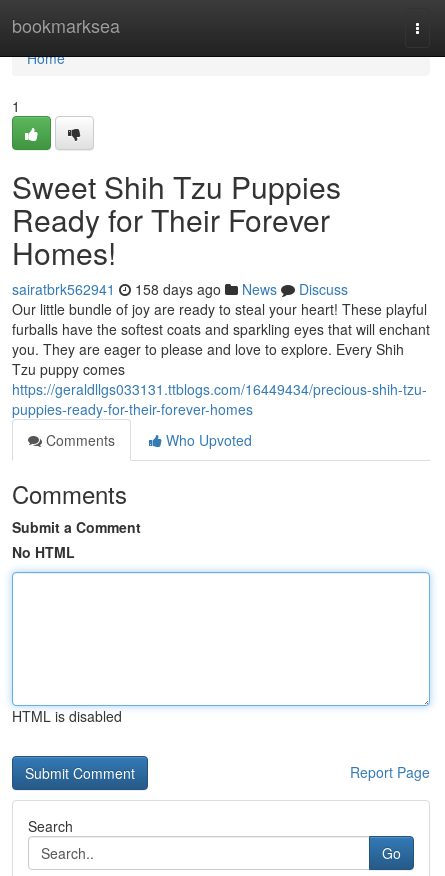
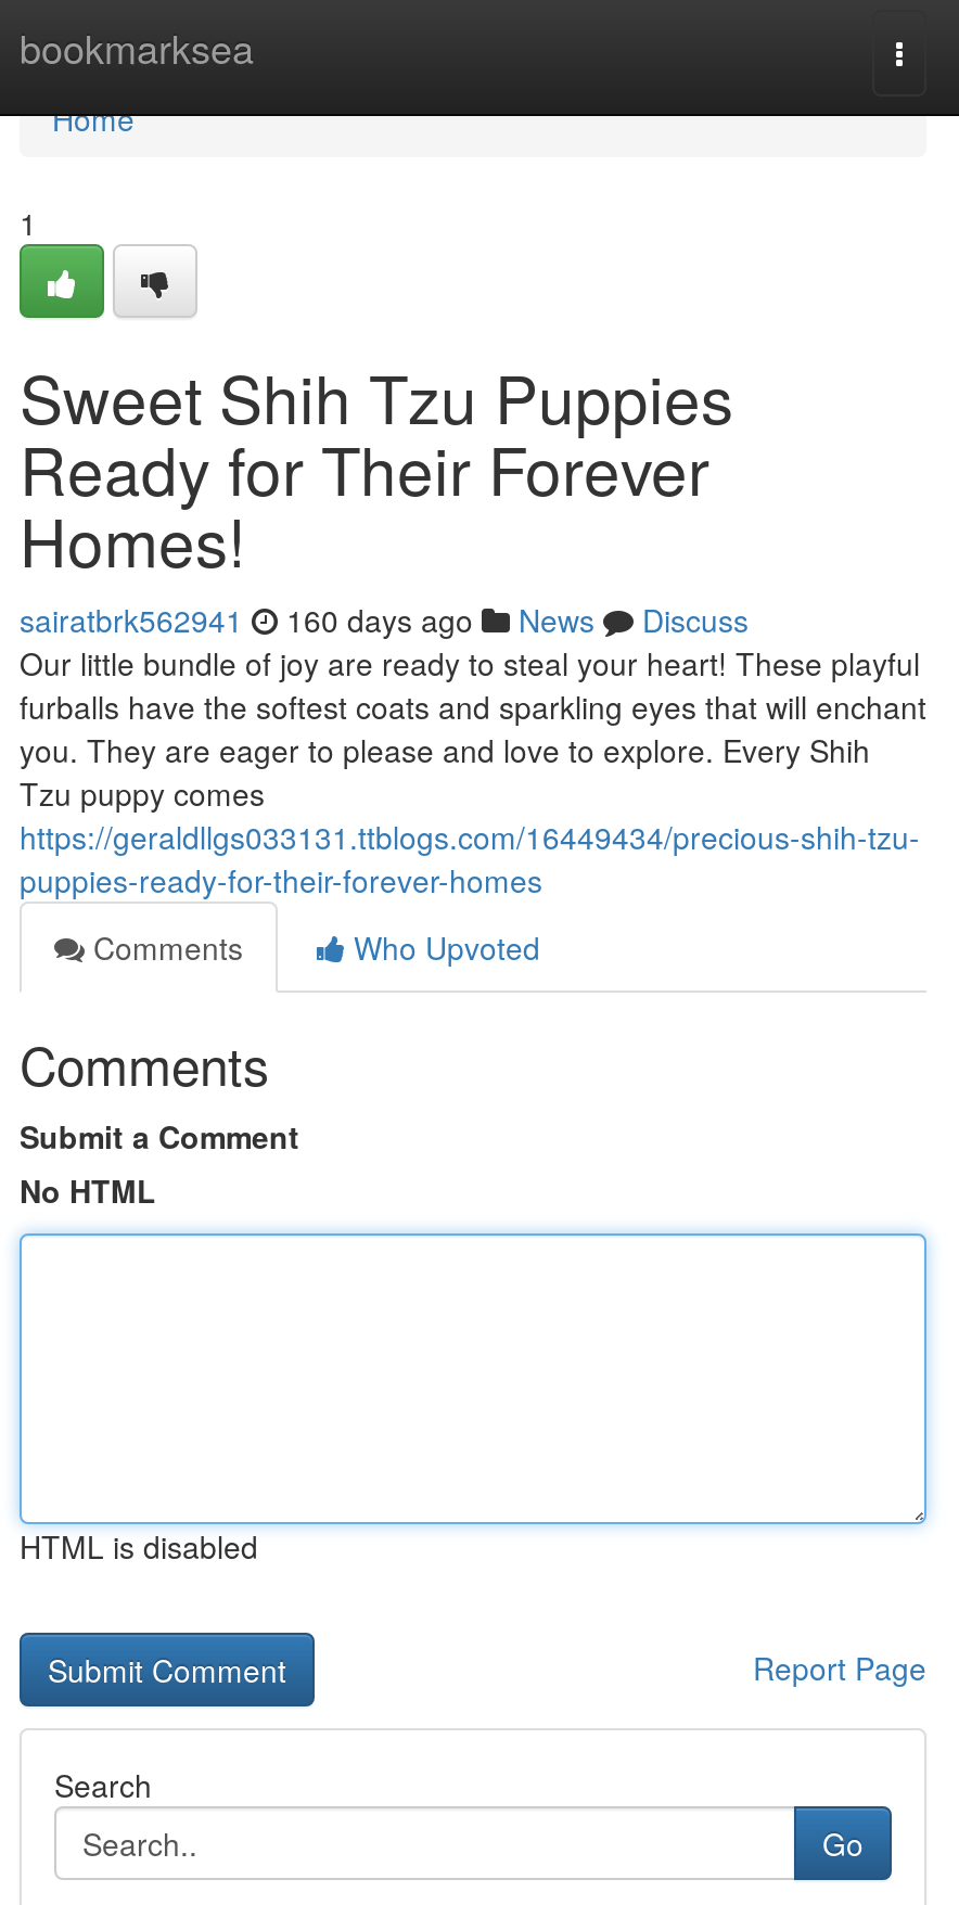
[12,279,348,299] sairatbrk562941 158 days ago News Discuss -> [20,598,749,641] sairatbrk562941 160 days ago News Discuss

